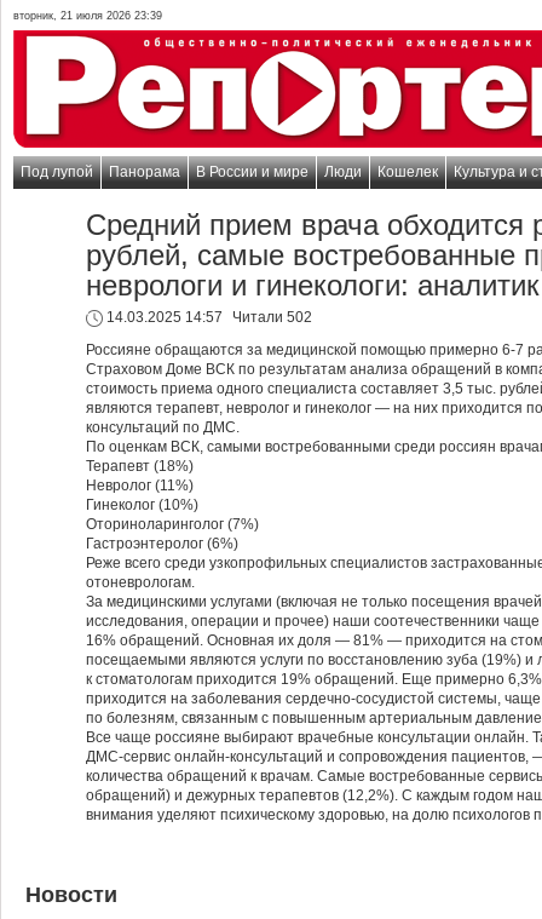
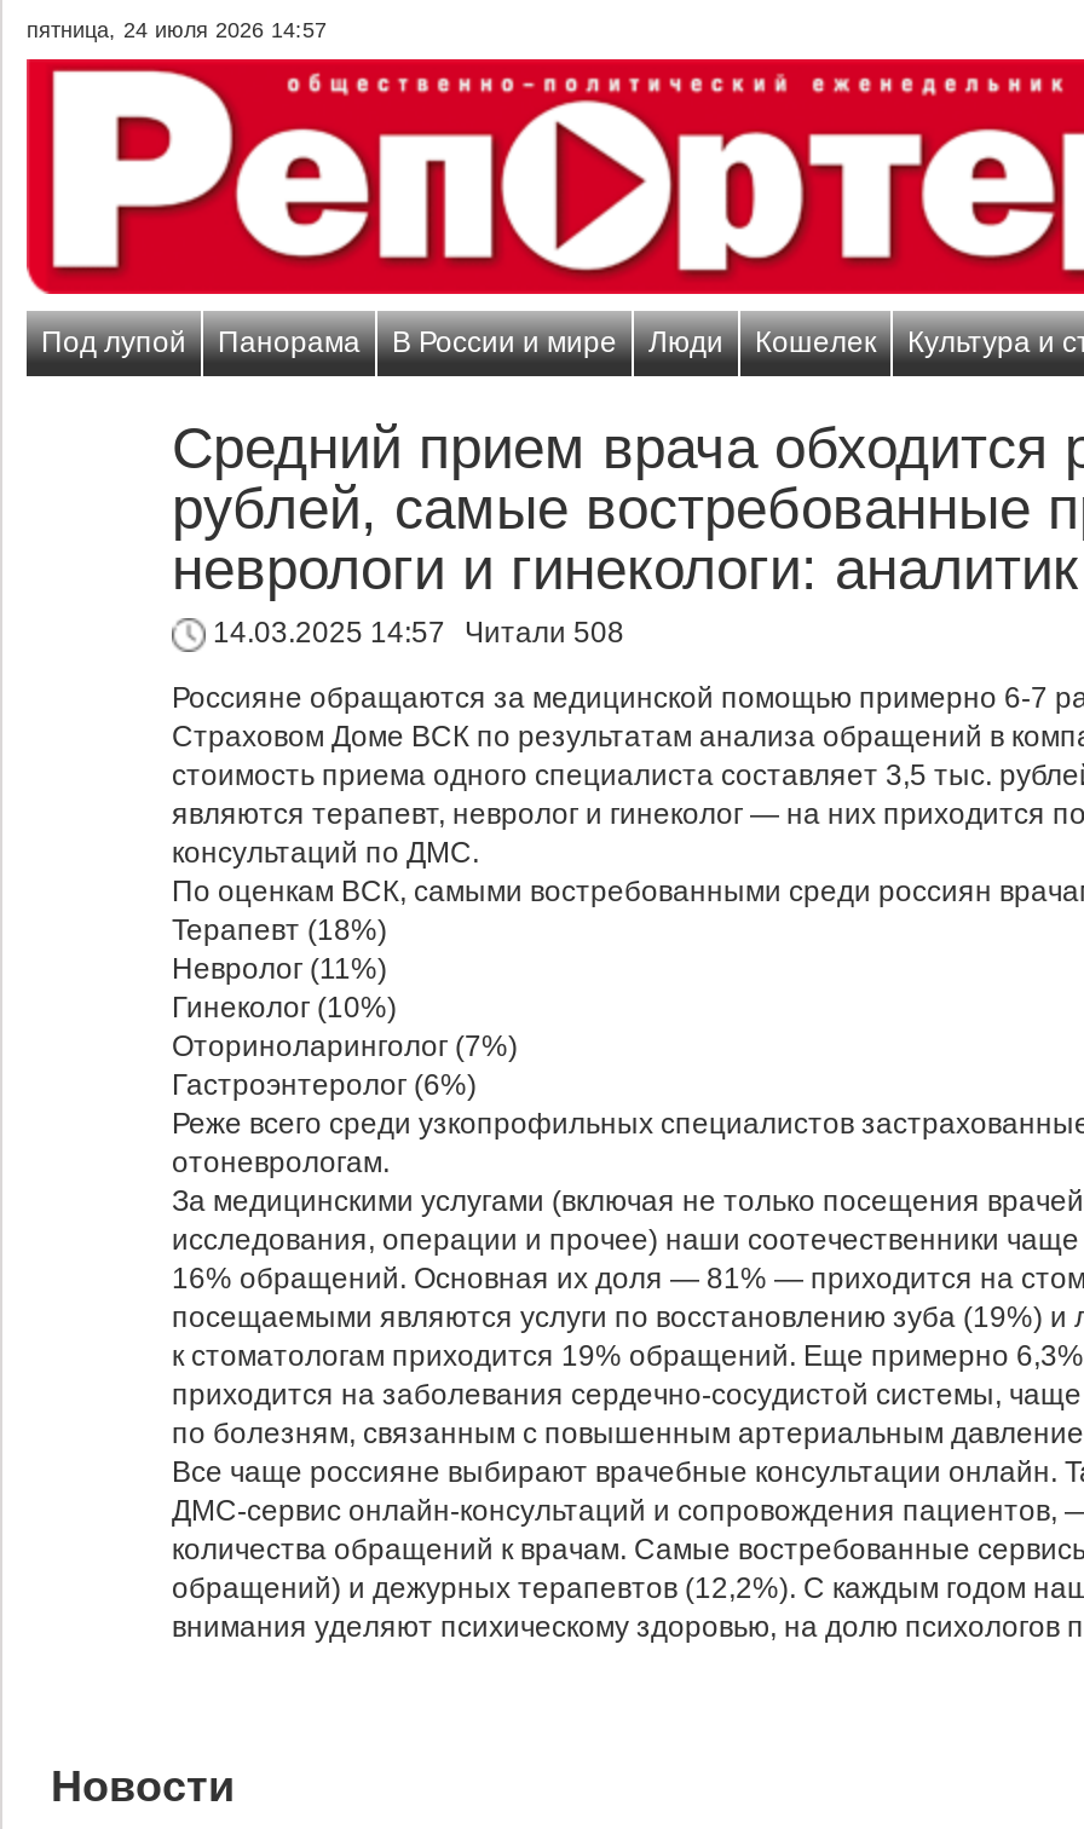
[13,10,162,22] вторник, 21 июля 2026 23:39 -> [27,18,327,42] пятница, 24 июля 2026 14:57
[103,309,312,326] 14.03.2025 14:57 Читали 502 -> [206,616,624,650] 14.03.2025 14:57 Читали 508

